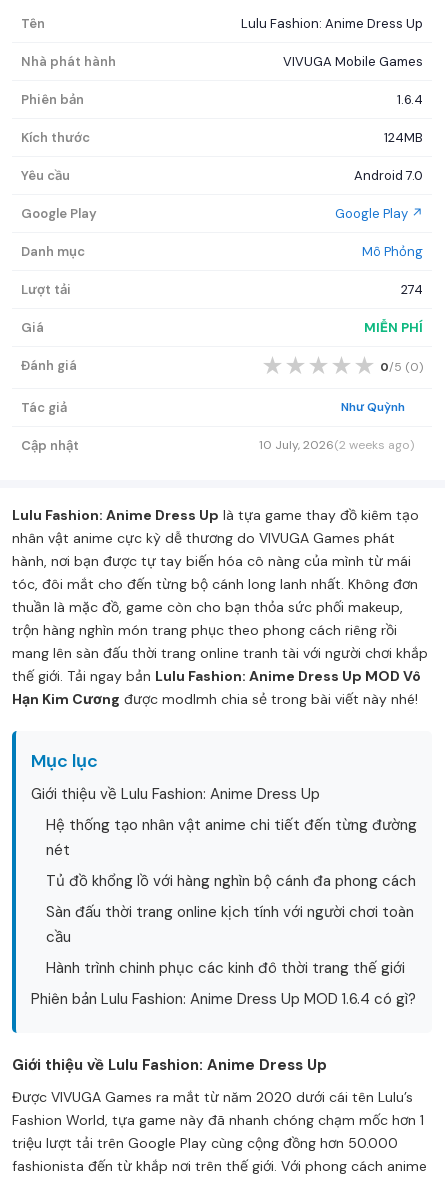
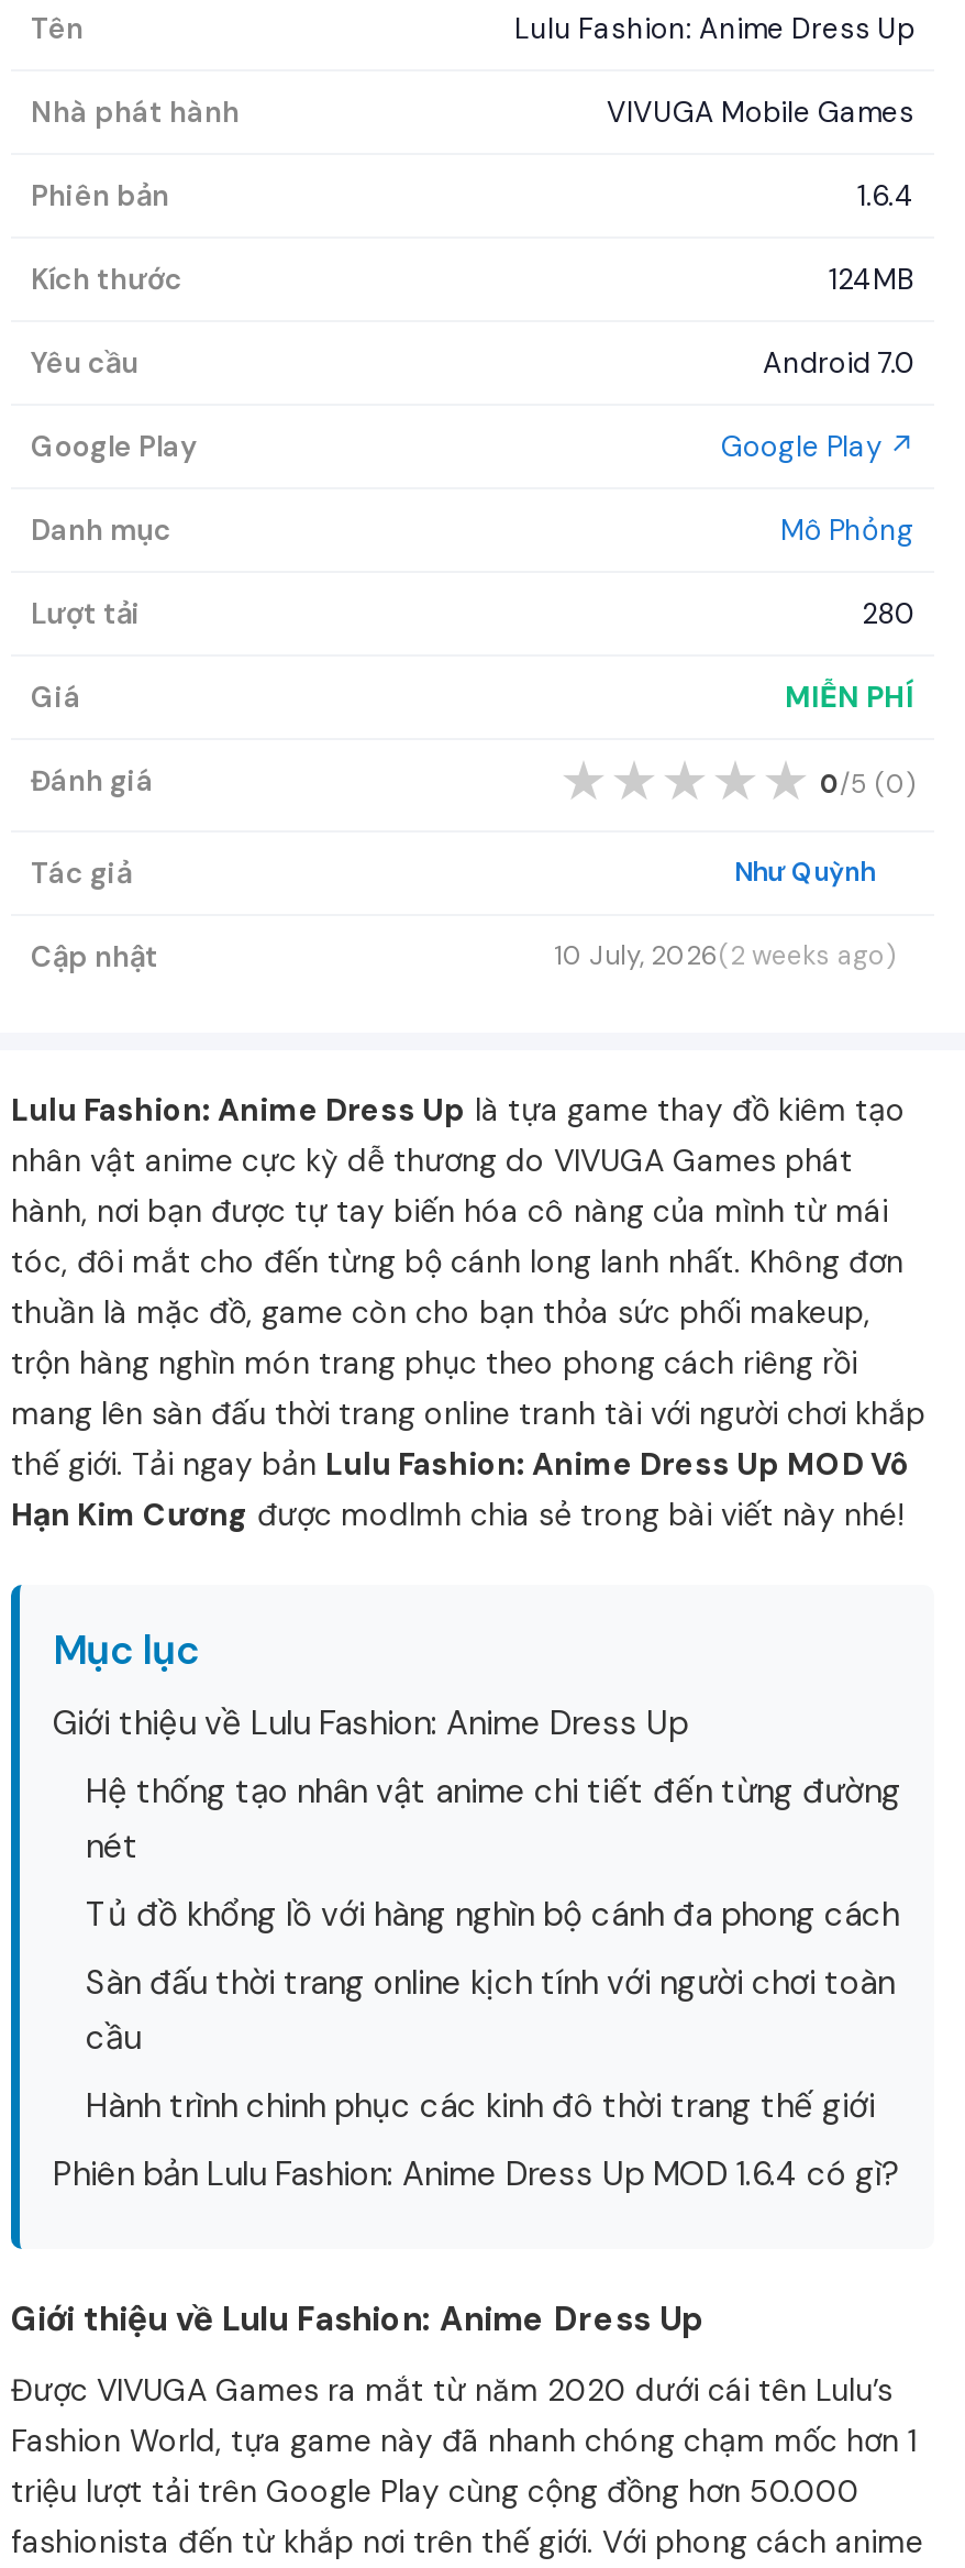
[401,281,423,298] 274 -> [862,595,914,632] 280

